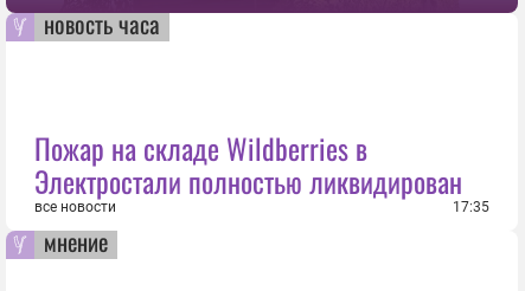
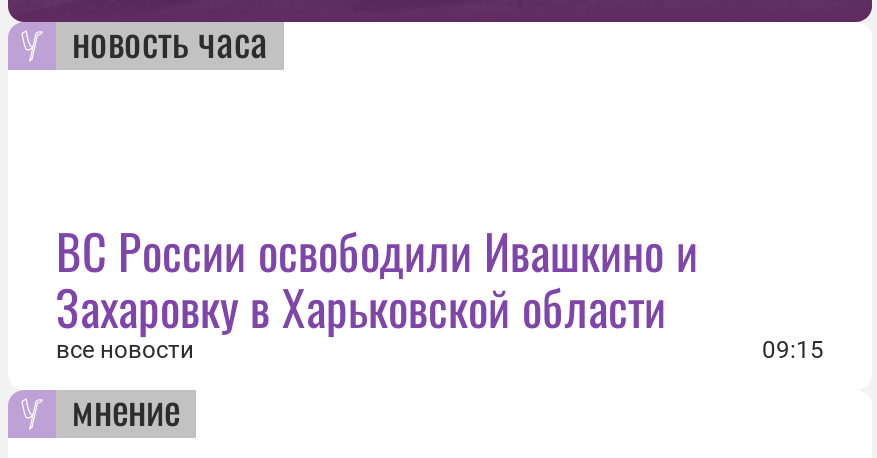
[34,127,462,202] Пожар на складе Wildberries в | Электростали полностью ликвидирован -> [56,214,698,342] ВС России освободили Ивашкино и | Захаровку в Харьковской области
[453,199,489,215] 17:35 -> [762,336,824,364] 09:15

